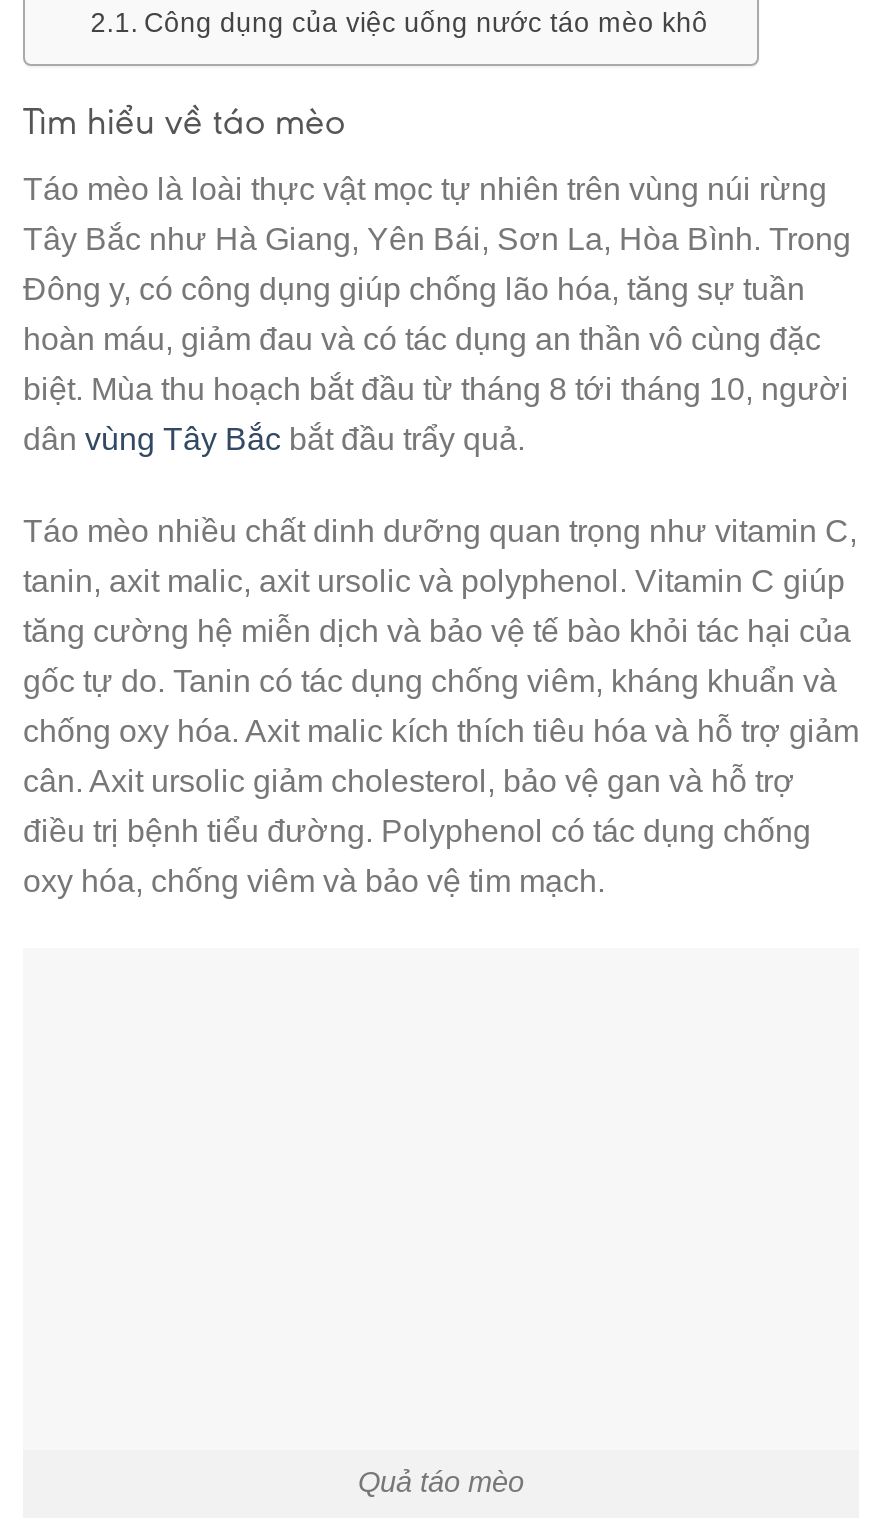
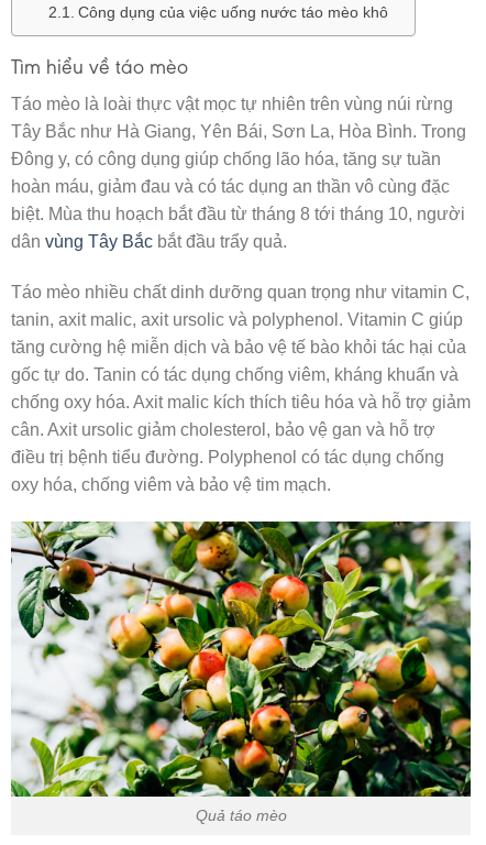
none -> [10,520,472,798] [image]

